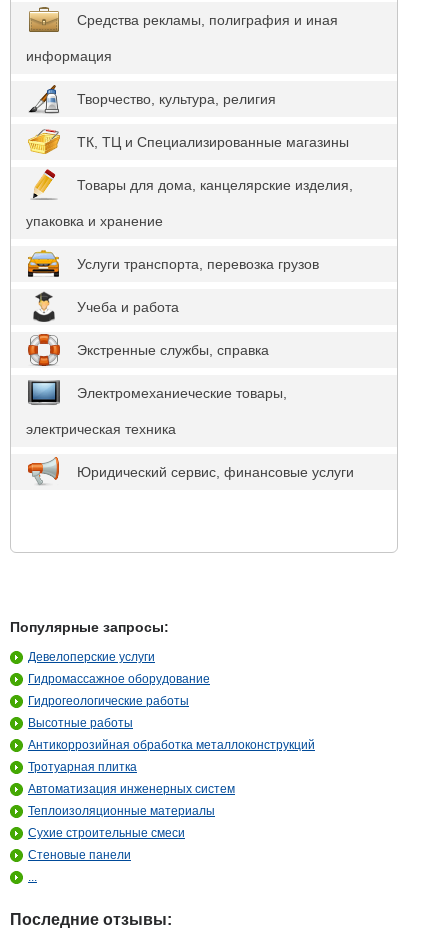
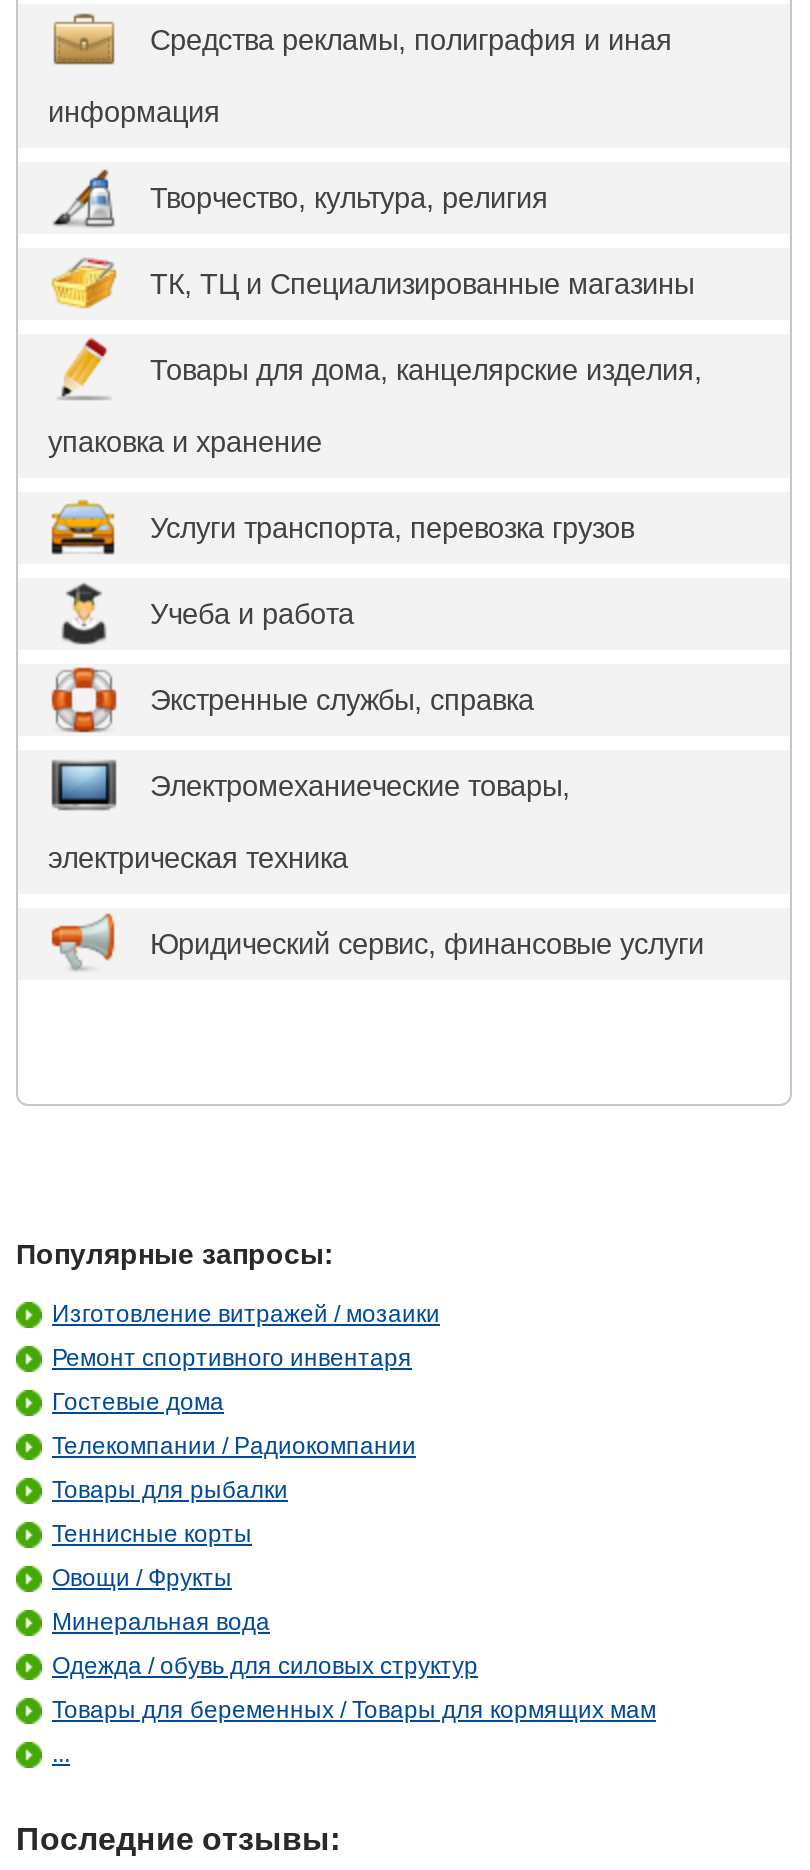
[28,650,155,664] Девелоперские услуги -> [52,1300,440,1328] Изготовление витражей / мозаики
[28,672,210,686] Гидромассажное оборудование -> [52,1344,412,1372] Ремонт спортивного инвентаря
[28,694,189,708] Гидрогеологические работы -> [52,1388,224,1416] Гостевые дома
[28,716,133,730] Высотные работы -> [52,1432,416,1460] Телекомпании / Радиокомпании
[28,738,315,752] Антикоррозийная обработка металлоконструкций -> [52,1476,288,1504] Товары для рыбалки
[28,760,137,774] Тротуарная плитка -> [52,1520,252,1548] Теннисные корты
[28,782,235,796] Автоматизация инженерных систем -> [52,1564,232,1592] Овощи / Фрукты
[28,804,215,818] Теплоизоляционные материалы -> [52,1608,270,1636] Минеральная вода
[28,826,185,840] Сухие строительные смеси -> [52,1652,478,1680] Одежда / обувь для силовых структур
[28,848,131,862] Стеновые панели -> [52,1696,656,1724] Товары для беременных / Товары для кормящих мам

